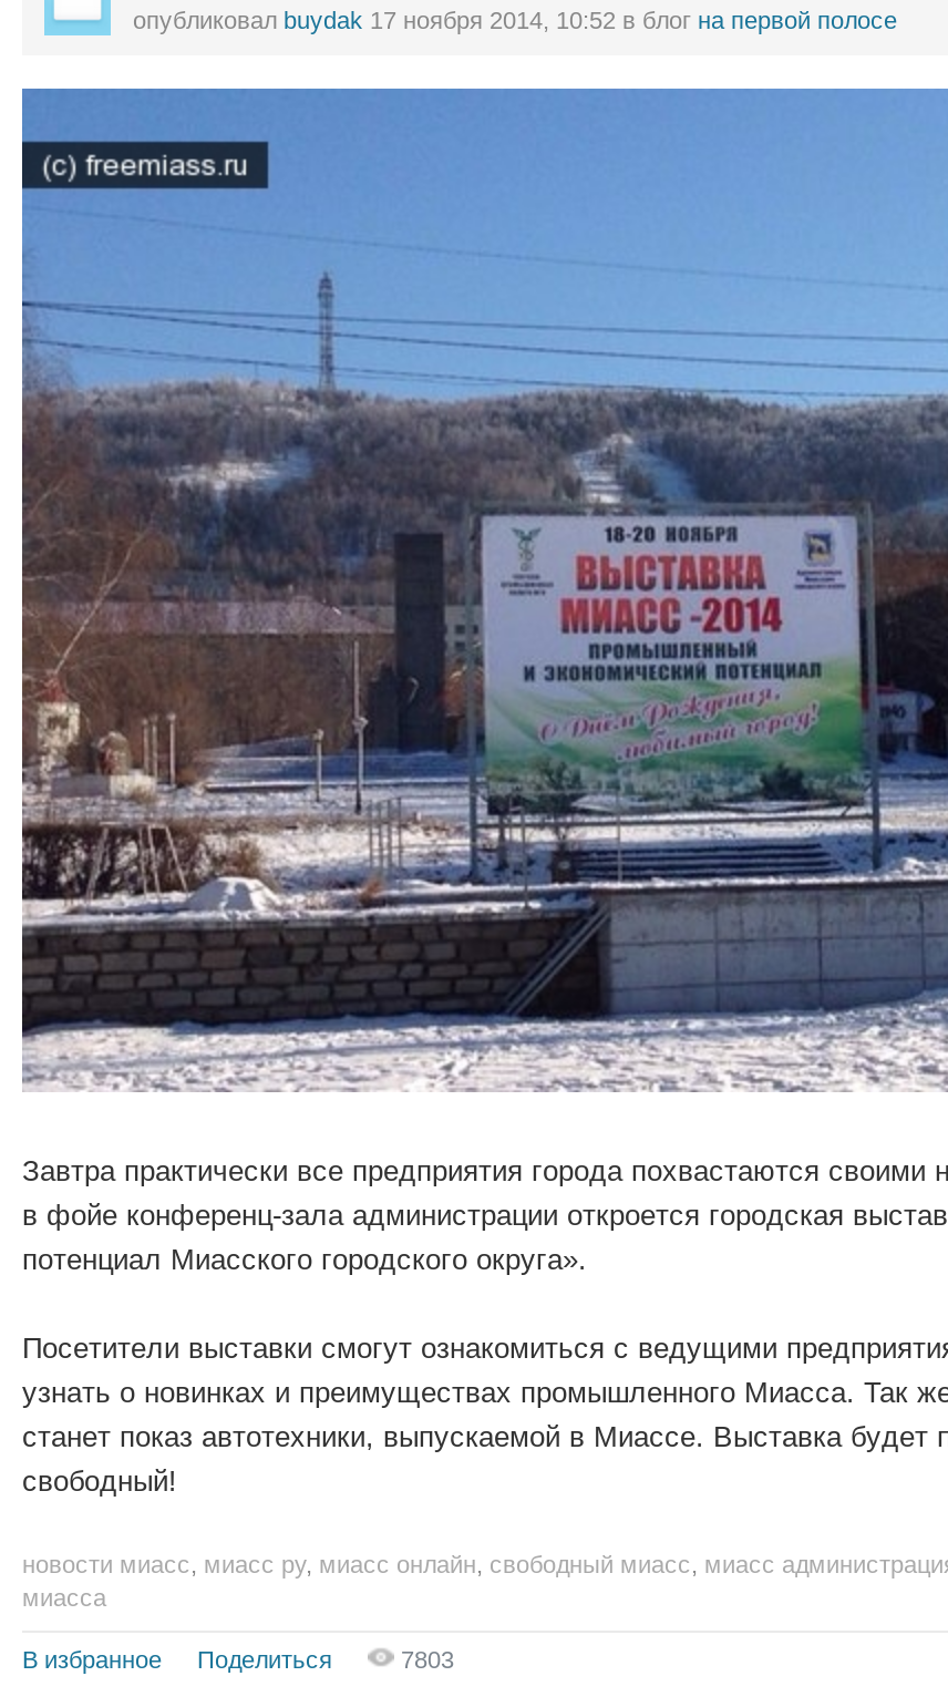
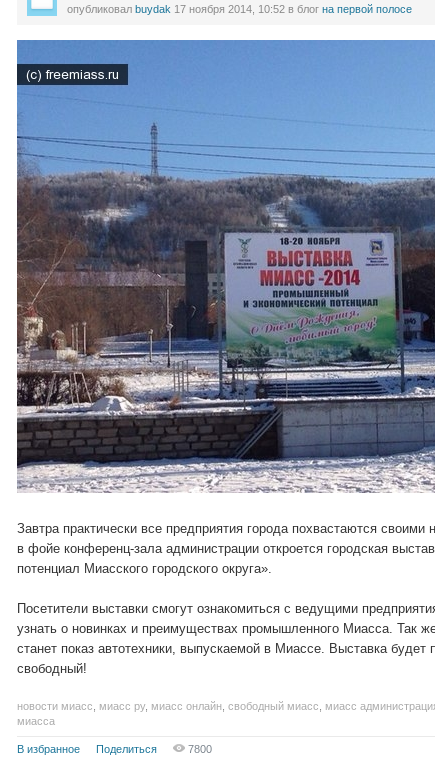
[401,1646,454,1673] 7803 -> [188,743,212,755] 7800

